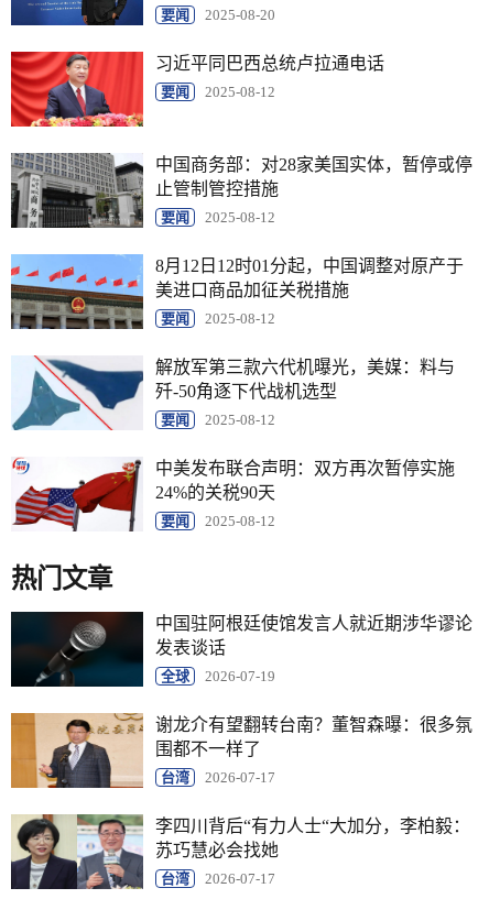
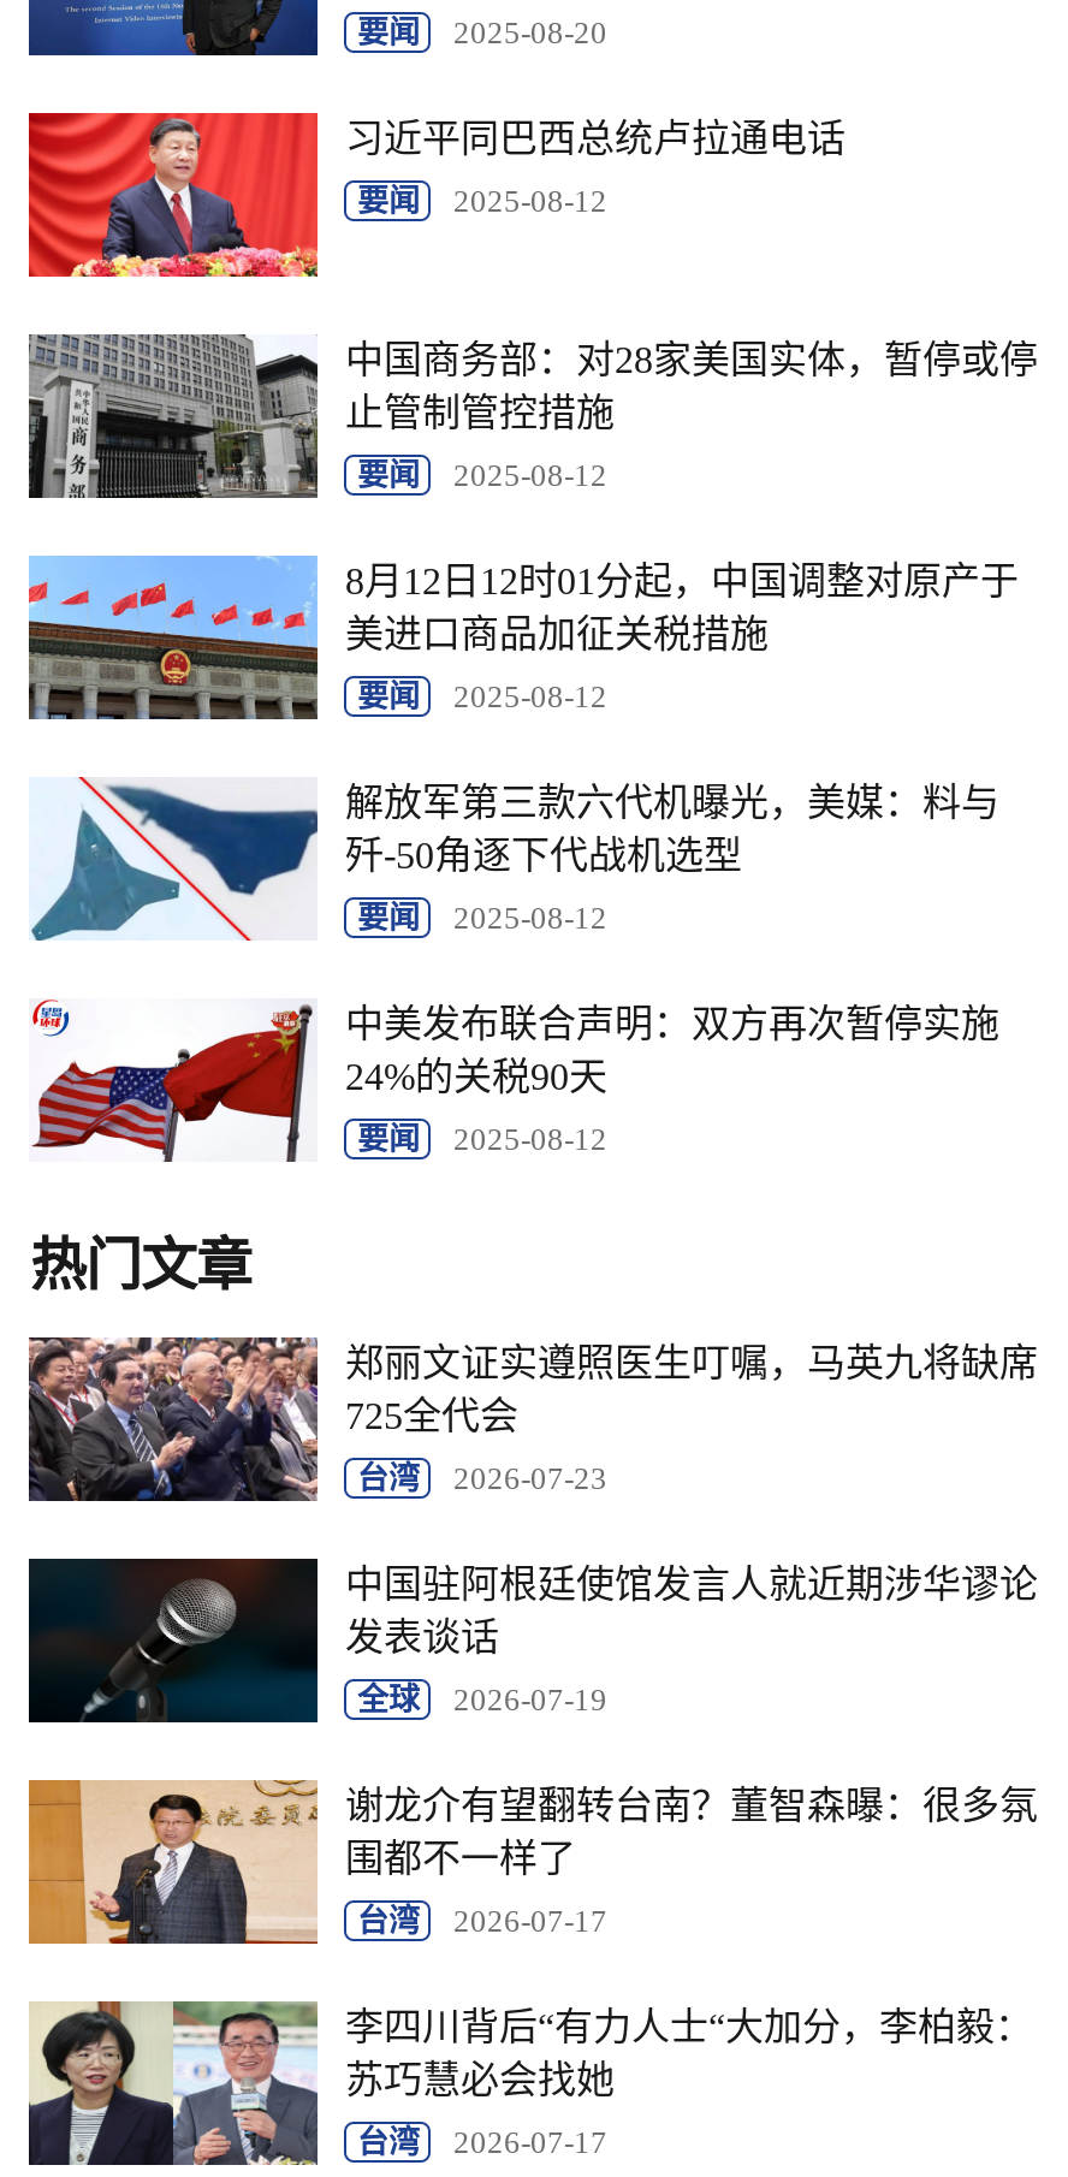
none -> [26,1335,1038,1503] [image] | 郑丽文证实遵照医生叮嘱，马英九将缺席 | 725全代会 | 台湾 | 2026-07-23

